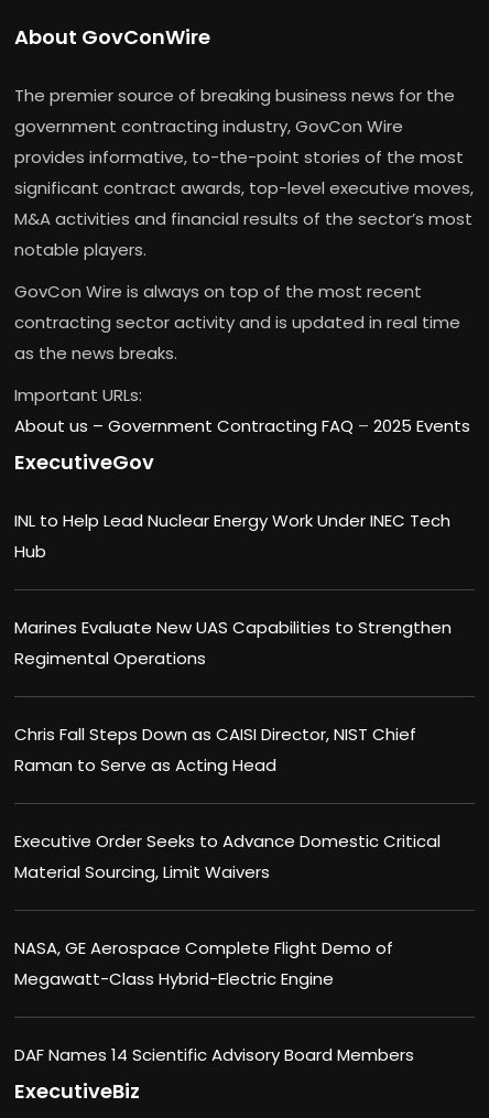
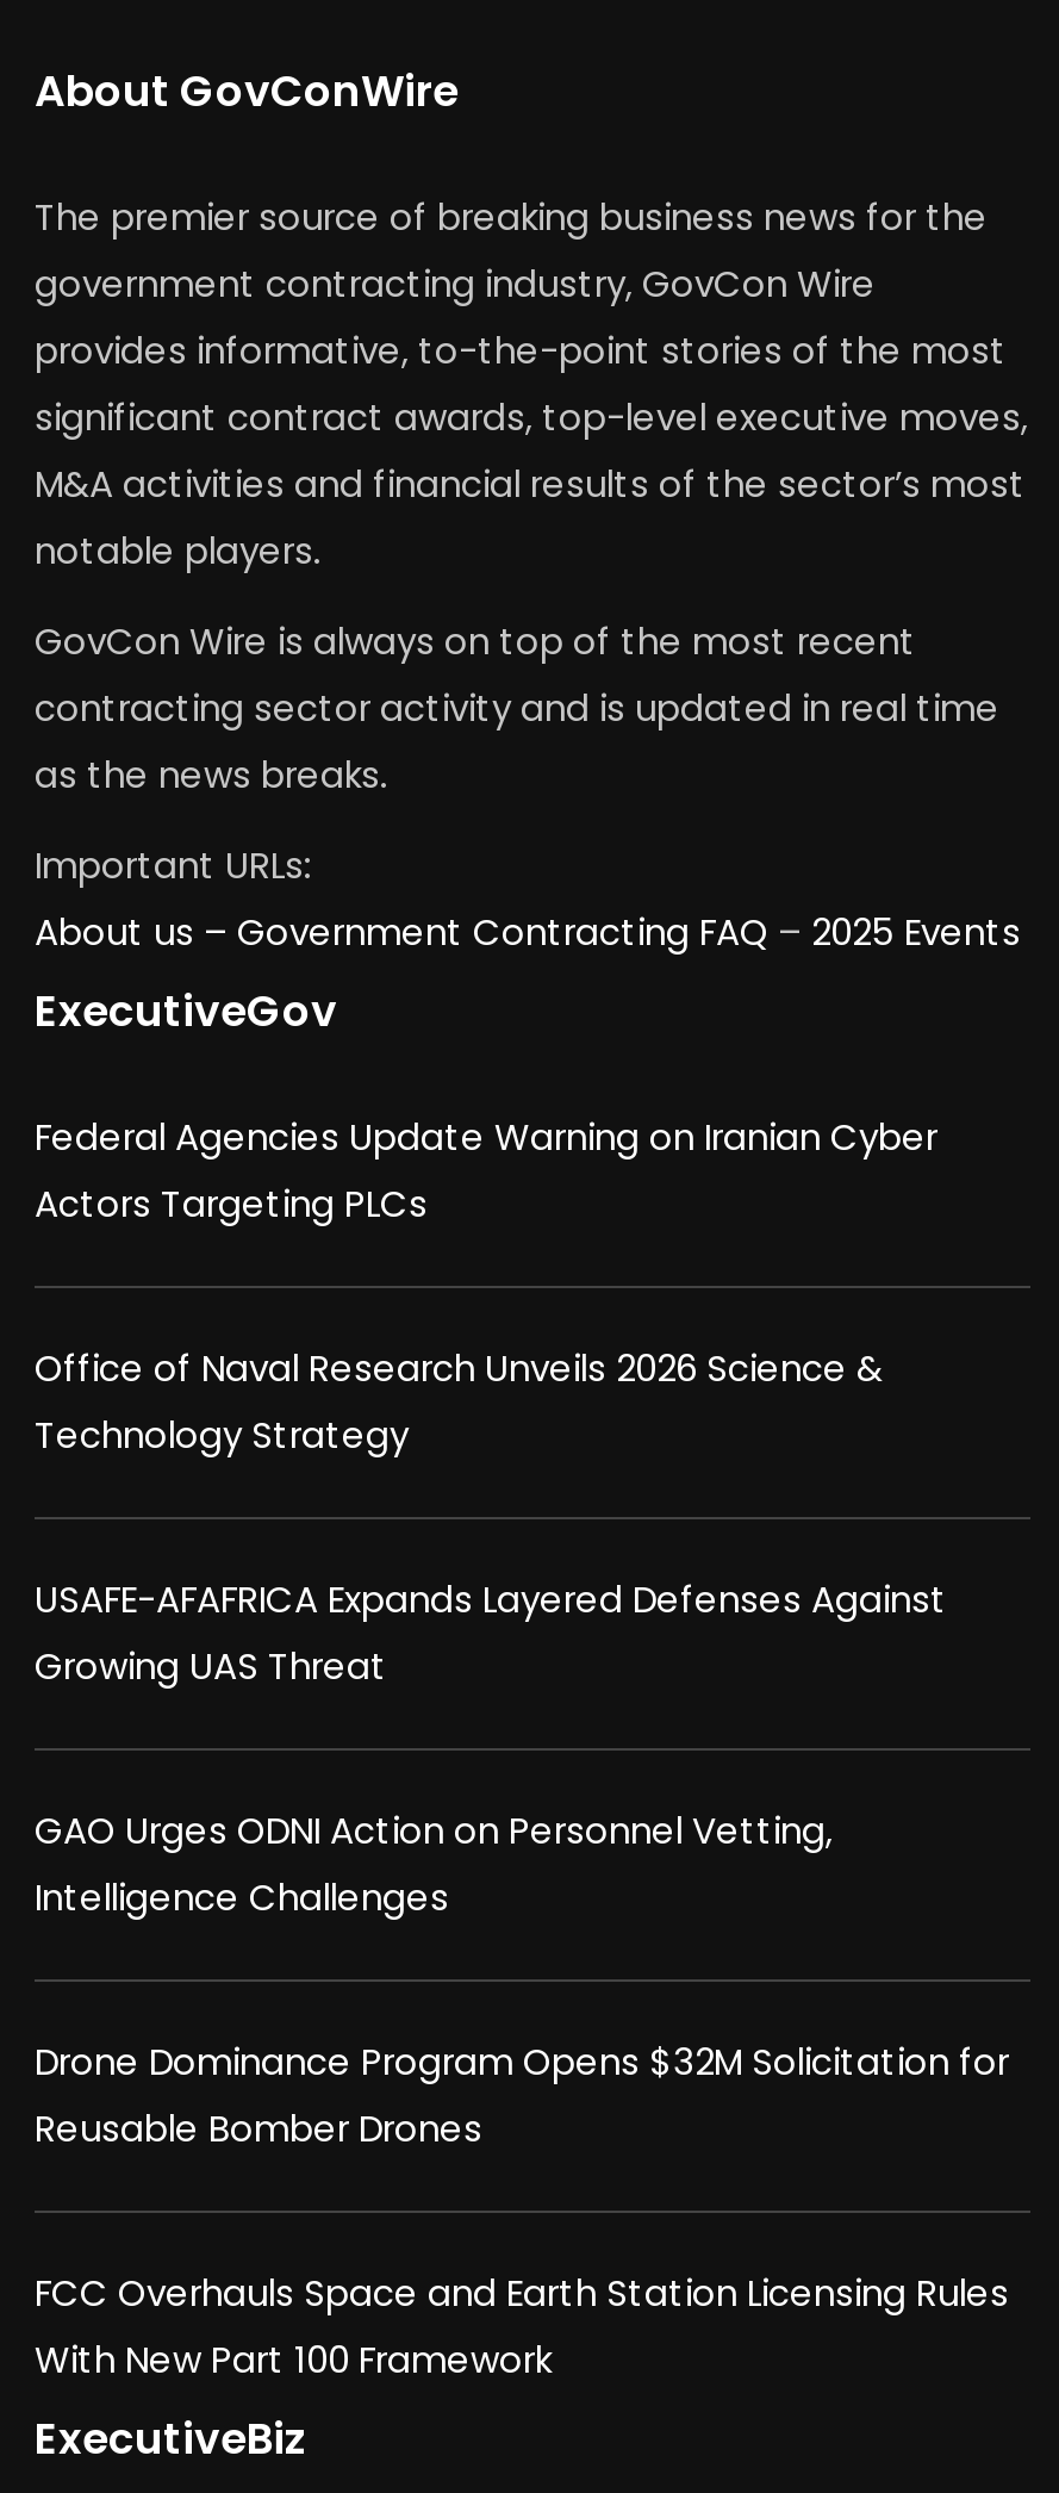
[14,509,450,563] INL to Help Lead Nuclear Energy Work Under INEC Tech | Hub -> [35,1112,937,1229] Federal Agencies Update Warning on Iranian Cyber | Actors Targeting PLCs
[14,616,452,670] Marines Evaluate New UAS Capabilities to Strengthen | Regimental Operations -> [35,1343,883,1460] Office of Naval Research Unveils 2026 Science & | Technology Strategy
[14,723,416,777] Chris Fall Steps Down as CAISI Director, NIST Chief | Raman to Serve as Acting Head -> [35,1574,947,1691] USAFE-AFAFRICA Expands Layered Defenses Against | Growing UAS Threat
[14,830,441,883] Executive Order Seeks to Advance Domestic Critical | Material Sourcing, Limit Waivers -> [35,1806,833,1922] GAO Urges ODNI Action on Personnel Vetting, | Intelligence Challenges
[14,936,393,990] NASA, GE Aerospace Complete Flight Demo of | Megawatt-Class Hybrid-Electric Engine -> [35,2037,1009,2154] Drone Dominance Program Opens $32M Solicitation for | Reusable Bomber Drones
[14,1043,414,1066] DAF Names 14 Scientific Advisory Board Members -> [35,2268,1009,2385] FCC Overhauls Space and Earth Station Licensing Rules | With New Part 100 Framework

